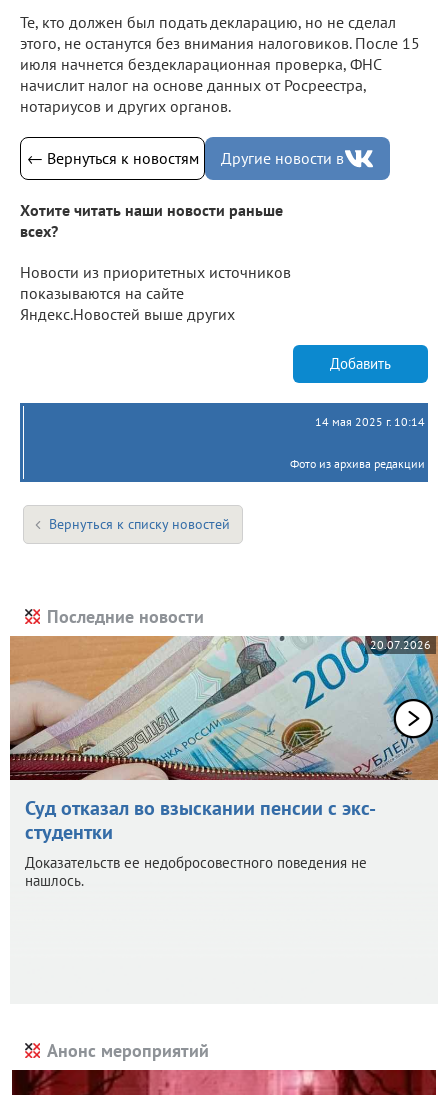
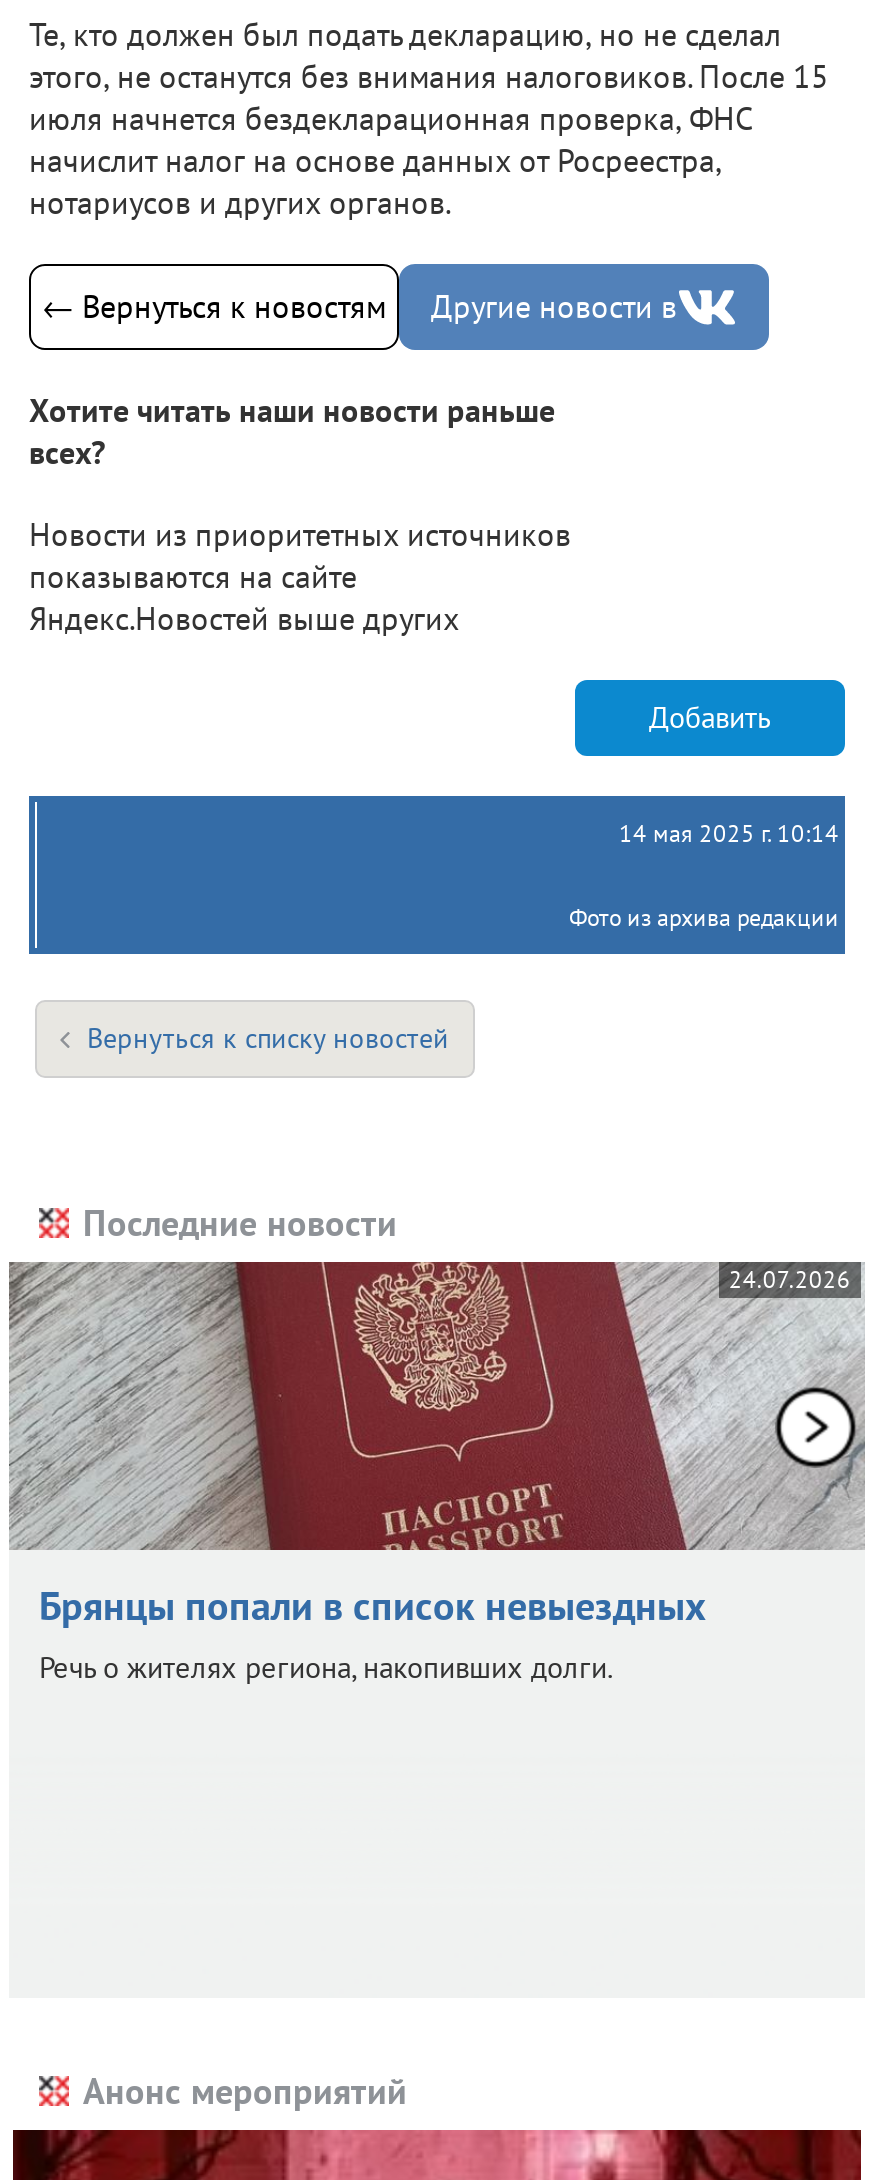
[10,635,438,781] [image] | 20.07.2026 -> [9,1260,865,1550] [image] | 24.07.2026
[25,795,376,890] Суд отказал во взыскании пенсии с экс- | студентки | Доказательств ее недобросовестного поведения не | нашлось. -> [39,1579,707,1685] Брянцы попали в список невыездных | Речь о жителях региона, накопивших долги.

